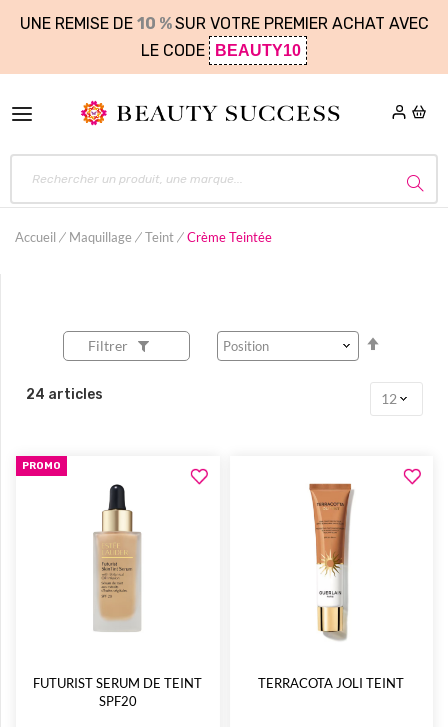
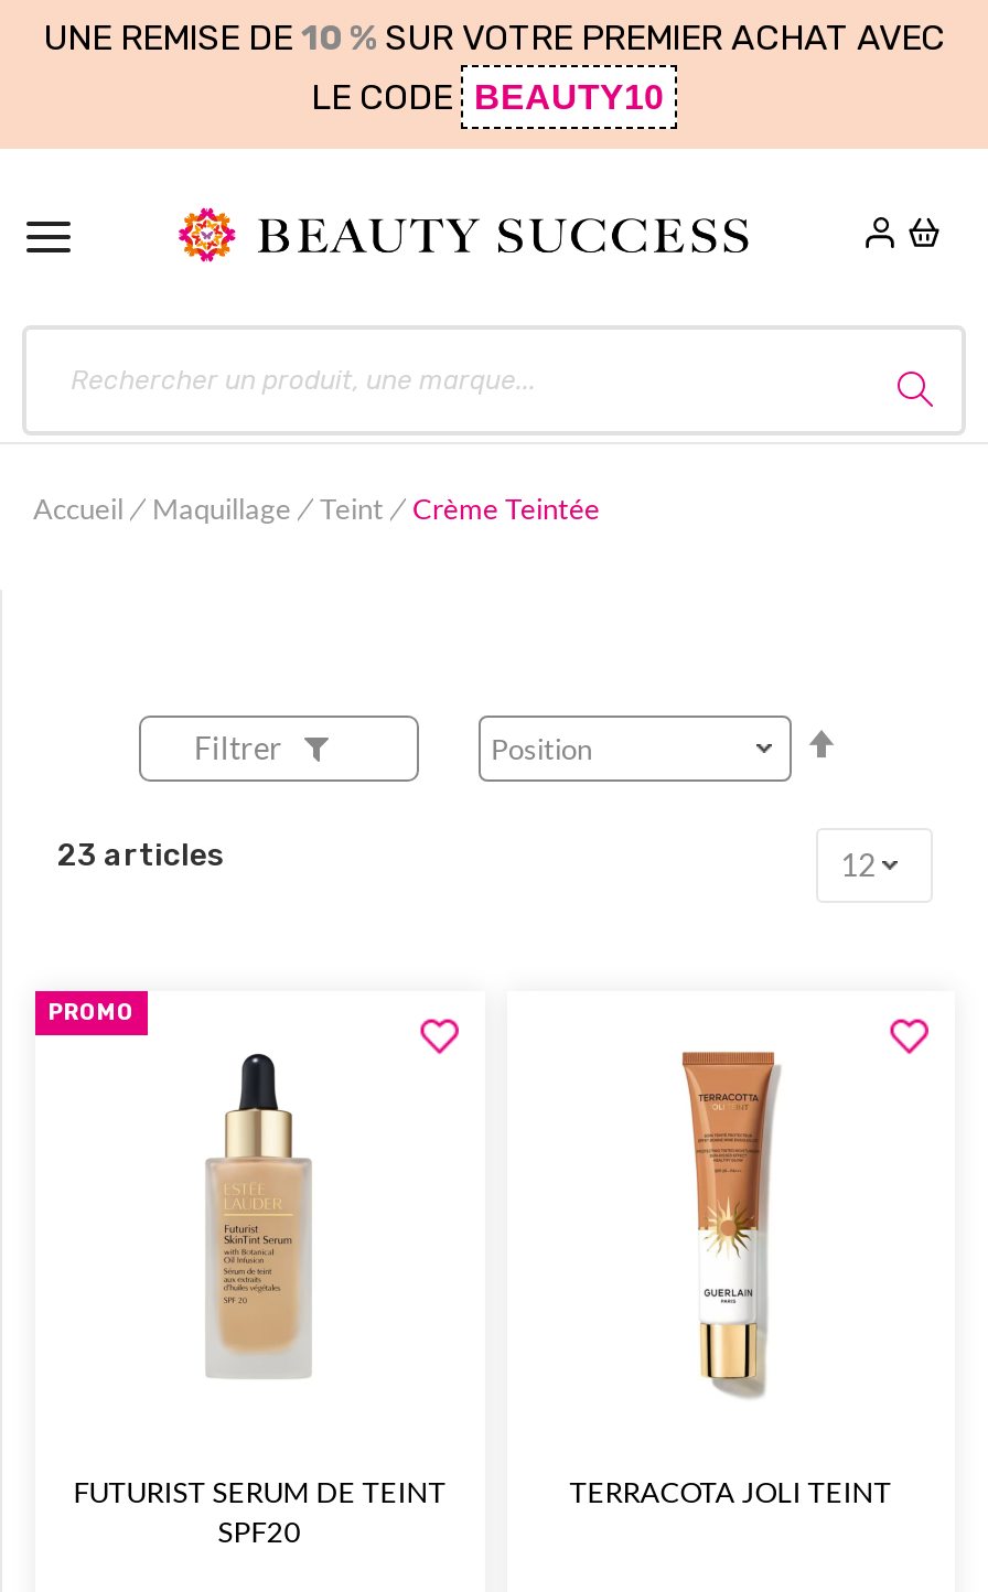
[26,386,103,403] 24 articles -> [57,837,225,874] 23 articles

